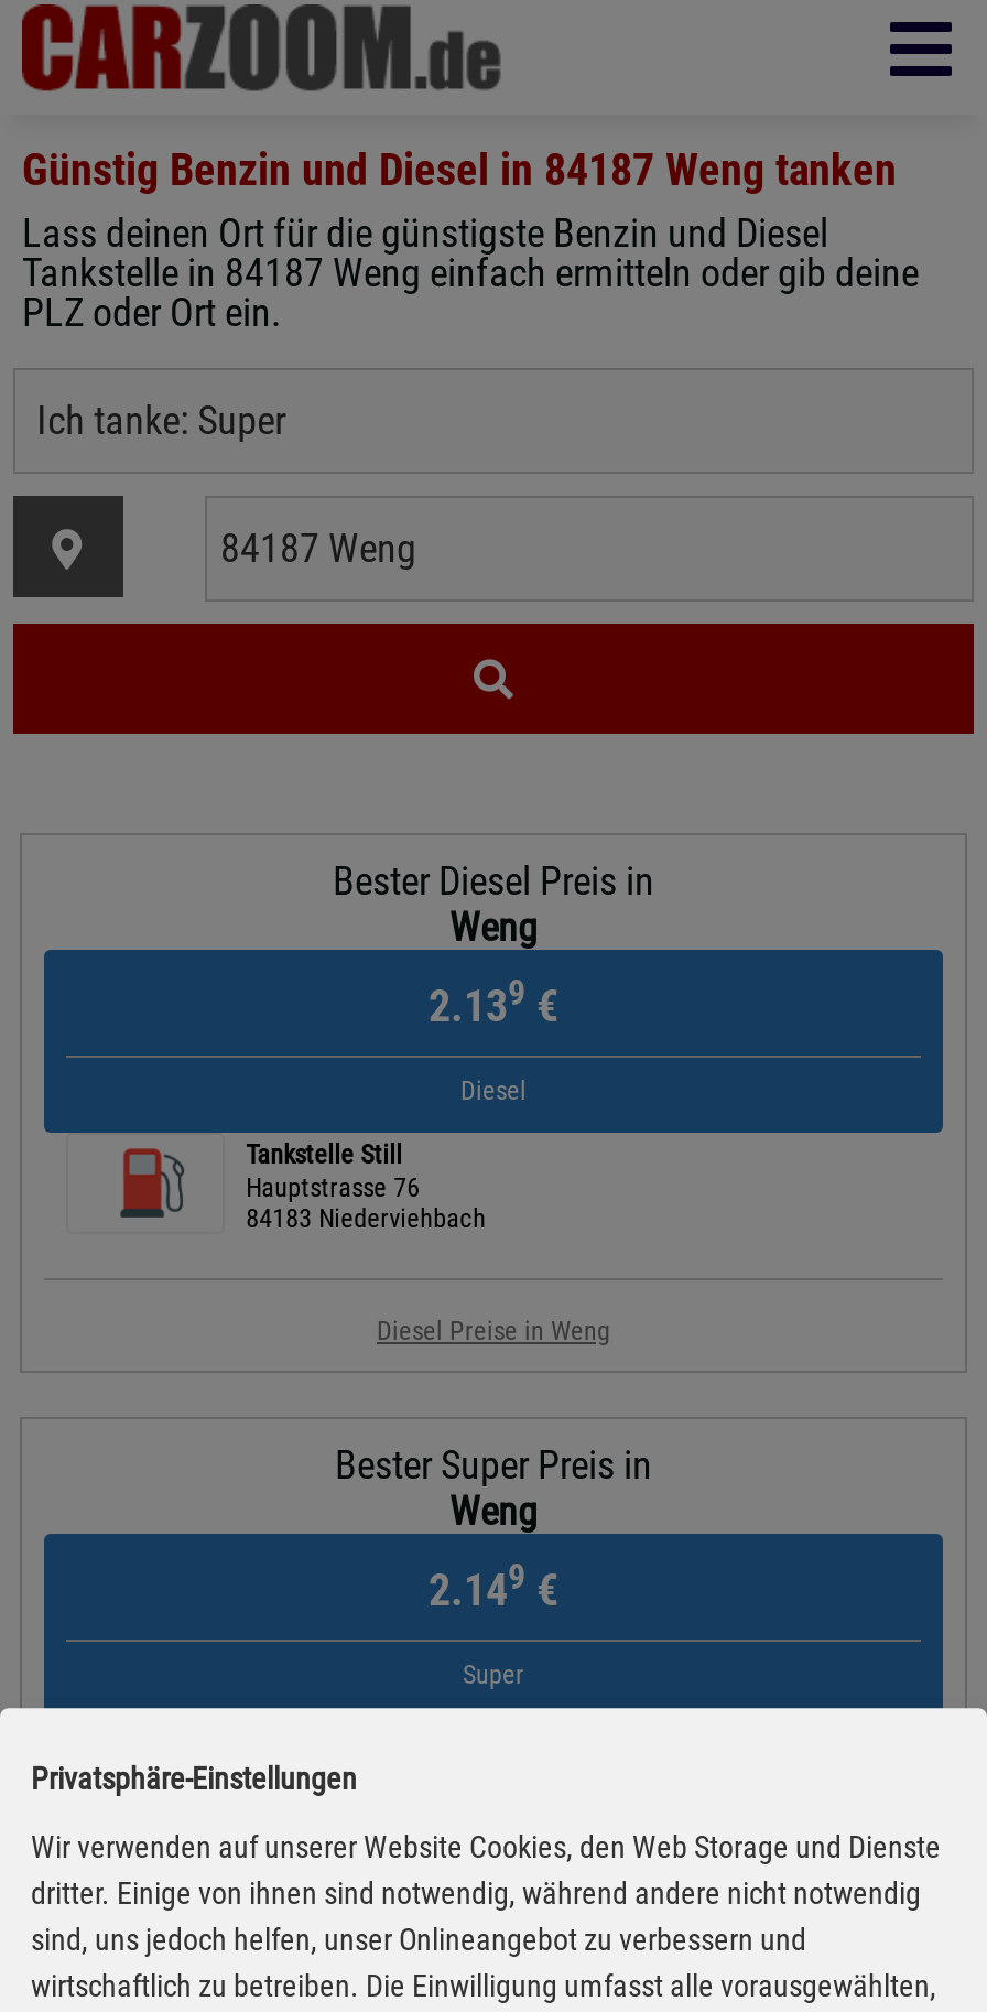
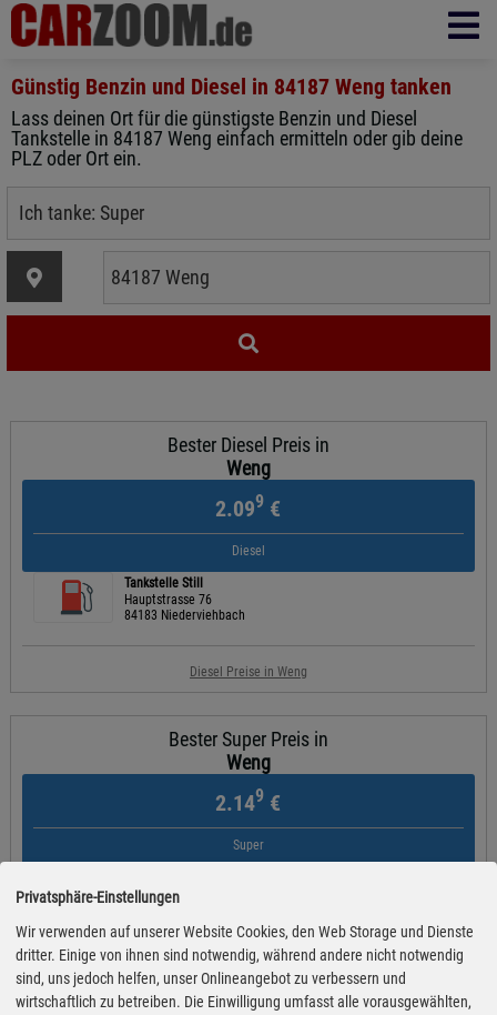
[429,972,558,1033] 2.139 € -> [216,491,281,522] 2.099 €

